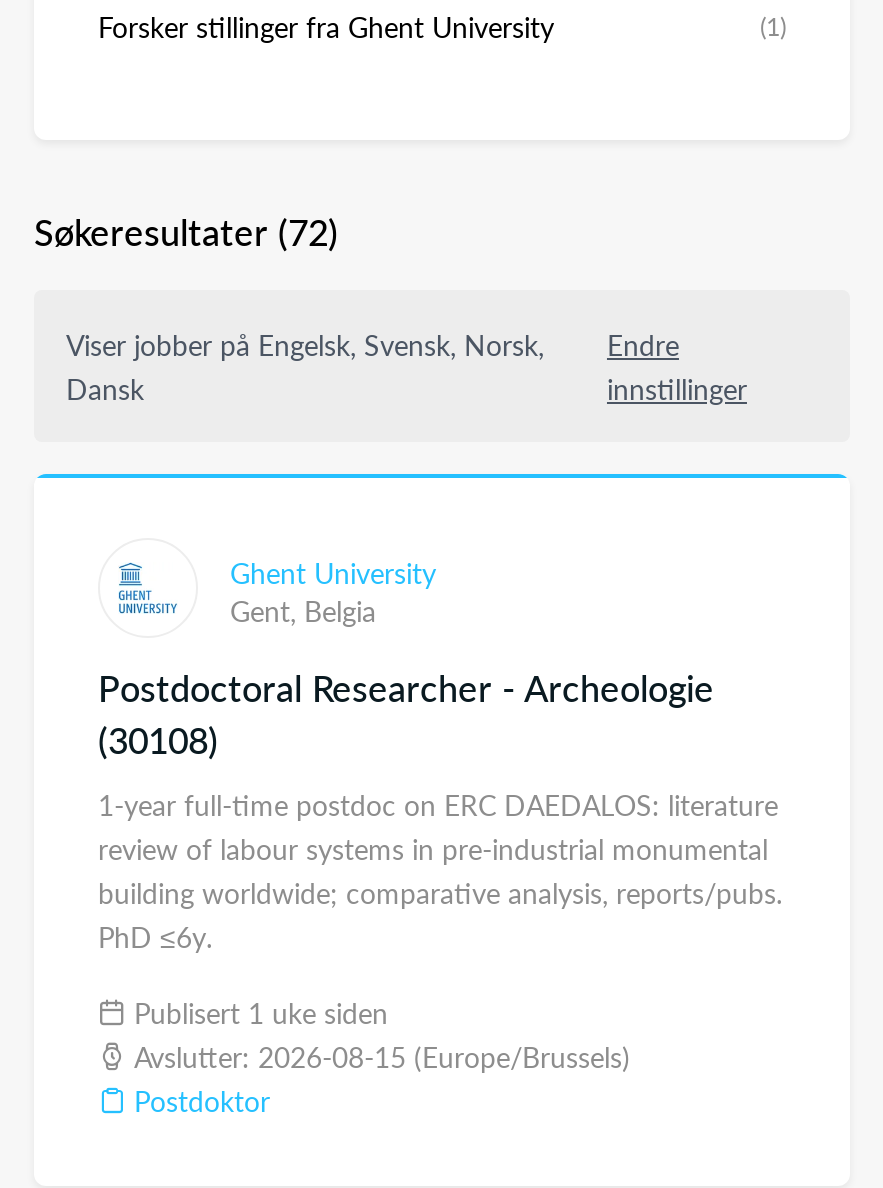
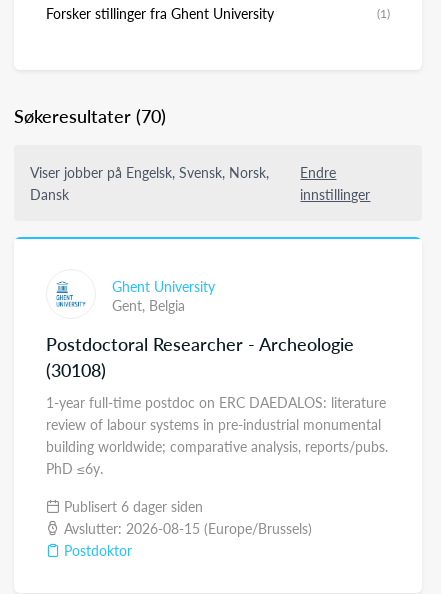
[34,206,338,256] Søkeresultater (72) -> [14,103,166,128] Søkeresultater (70)
[126,992,388,1032] Publisert 1 uke siden -> [60,496,203,516] Publisert 6 dager siden

